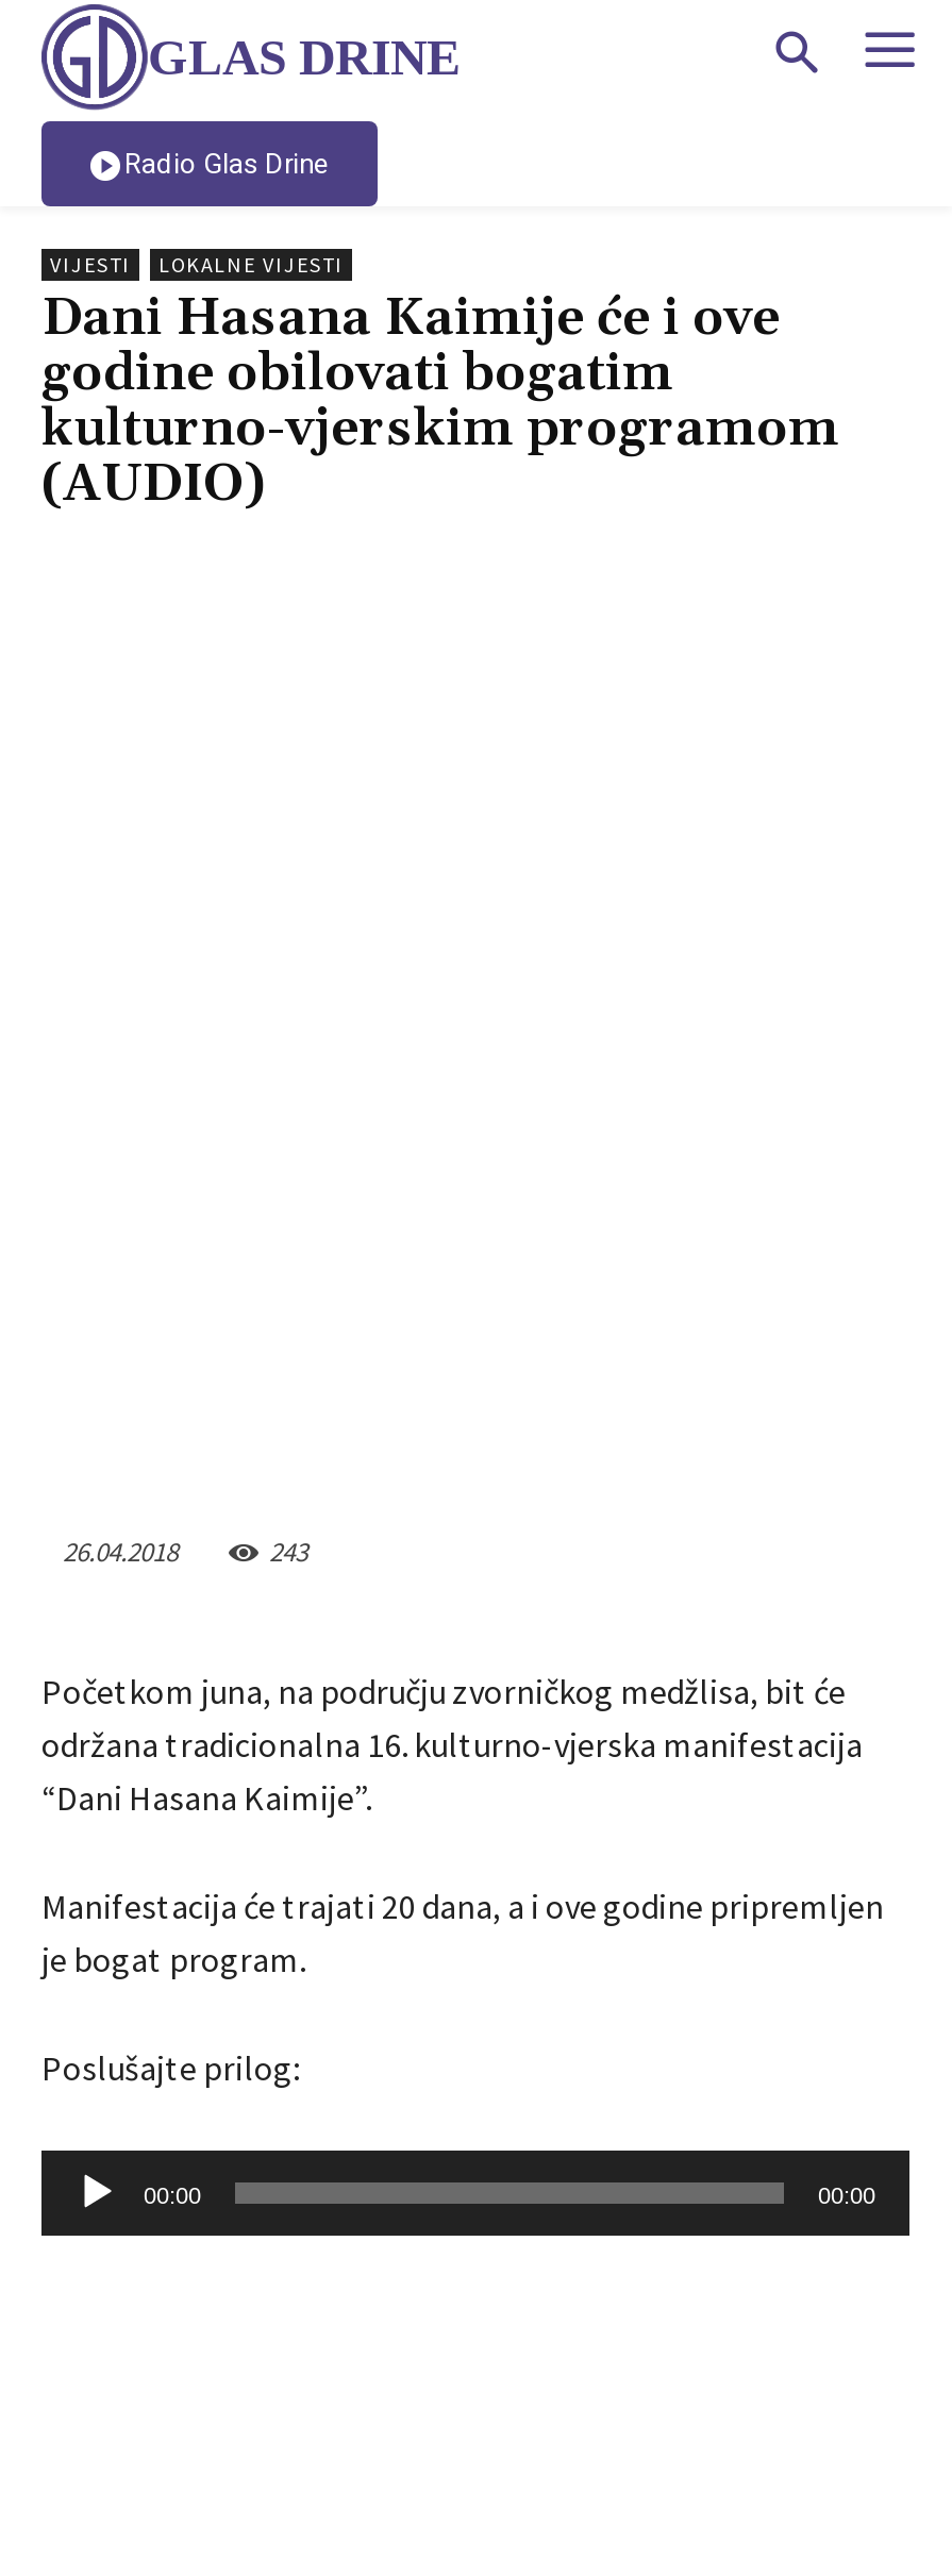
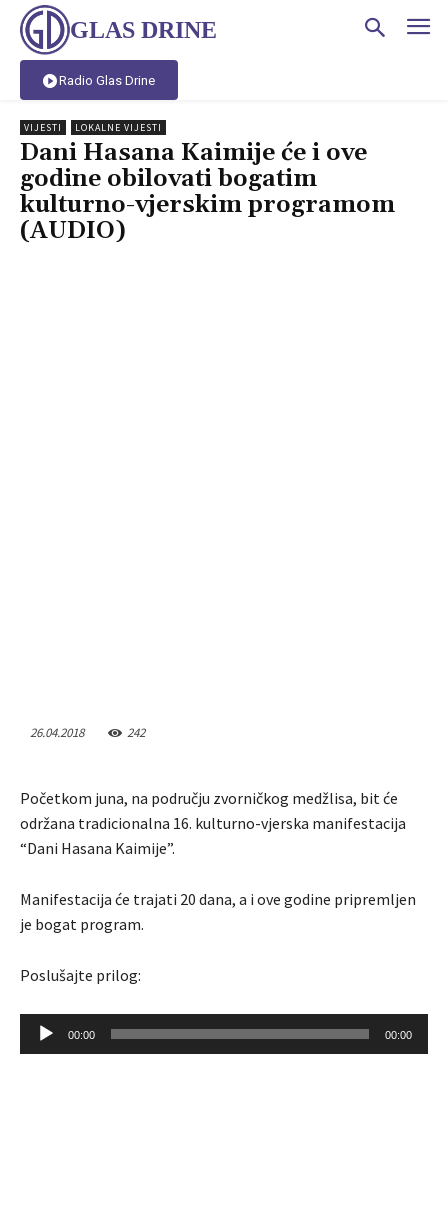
[269,1534,307,1570] 243 -> [127,724,145,741] 242

